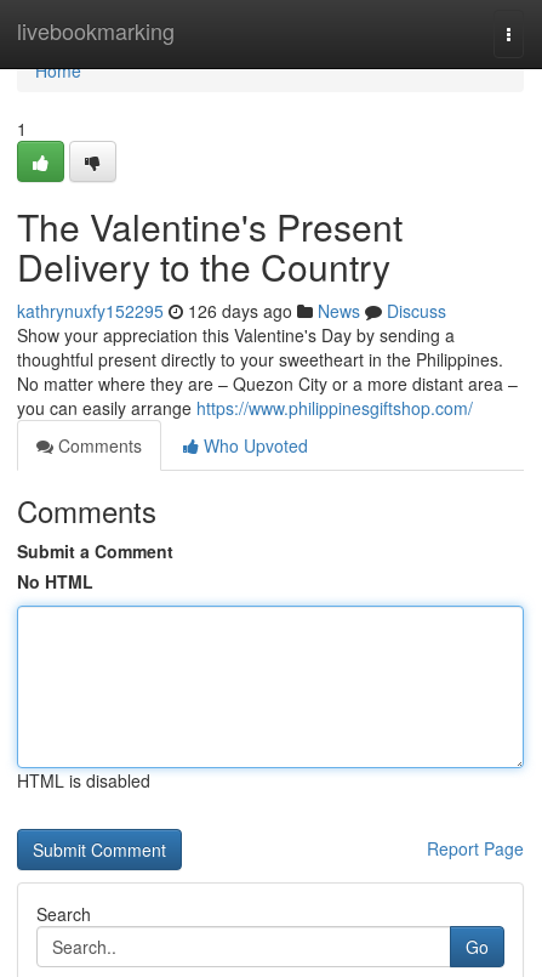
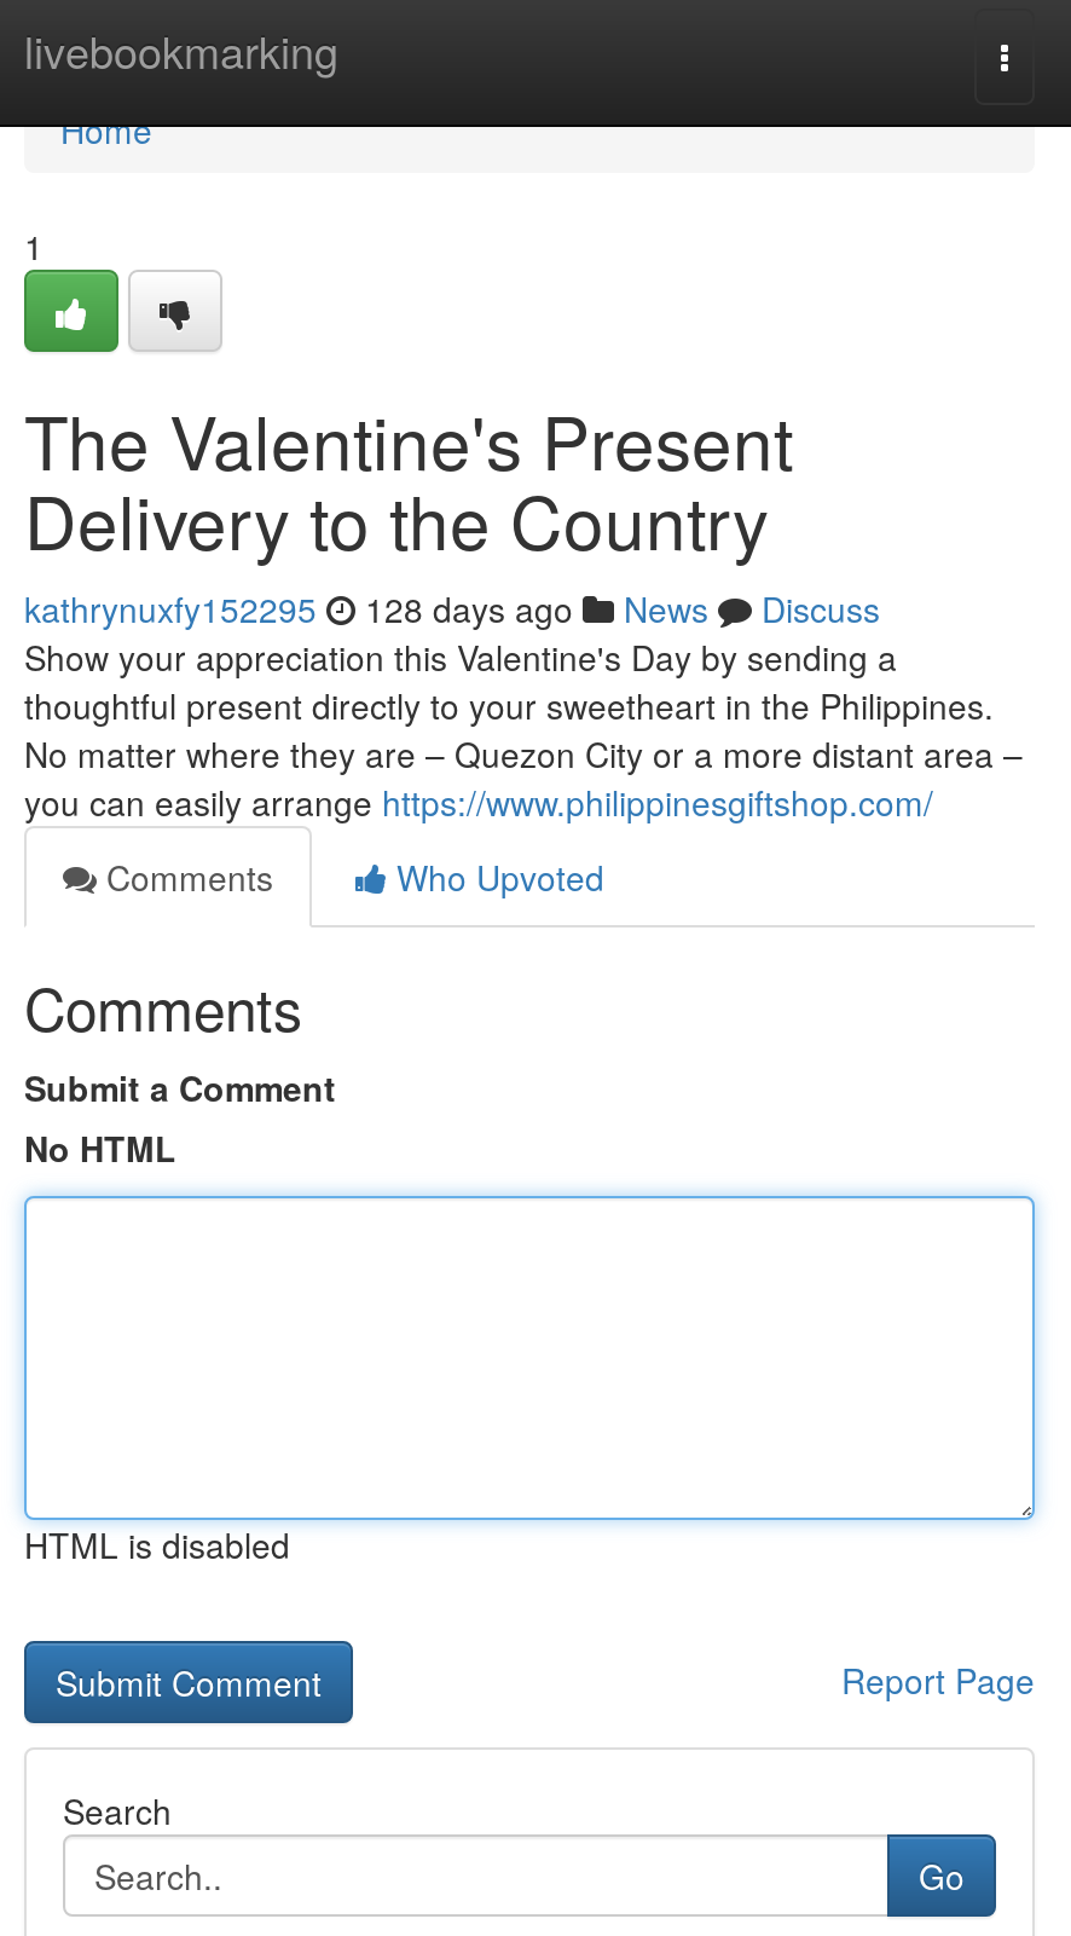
[17,299,446,323] kathrynuxfy152295 126 days ago News Discuss -> [24,584,880,632] kathrynuxfy152295 128 days ago News Discuss

